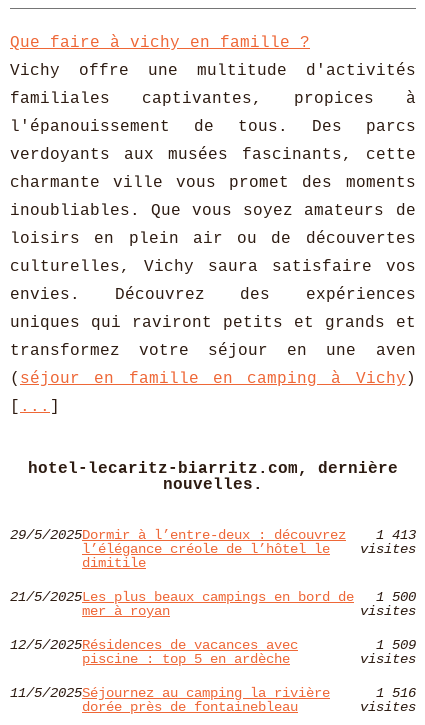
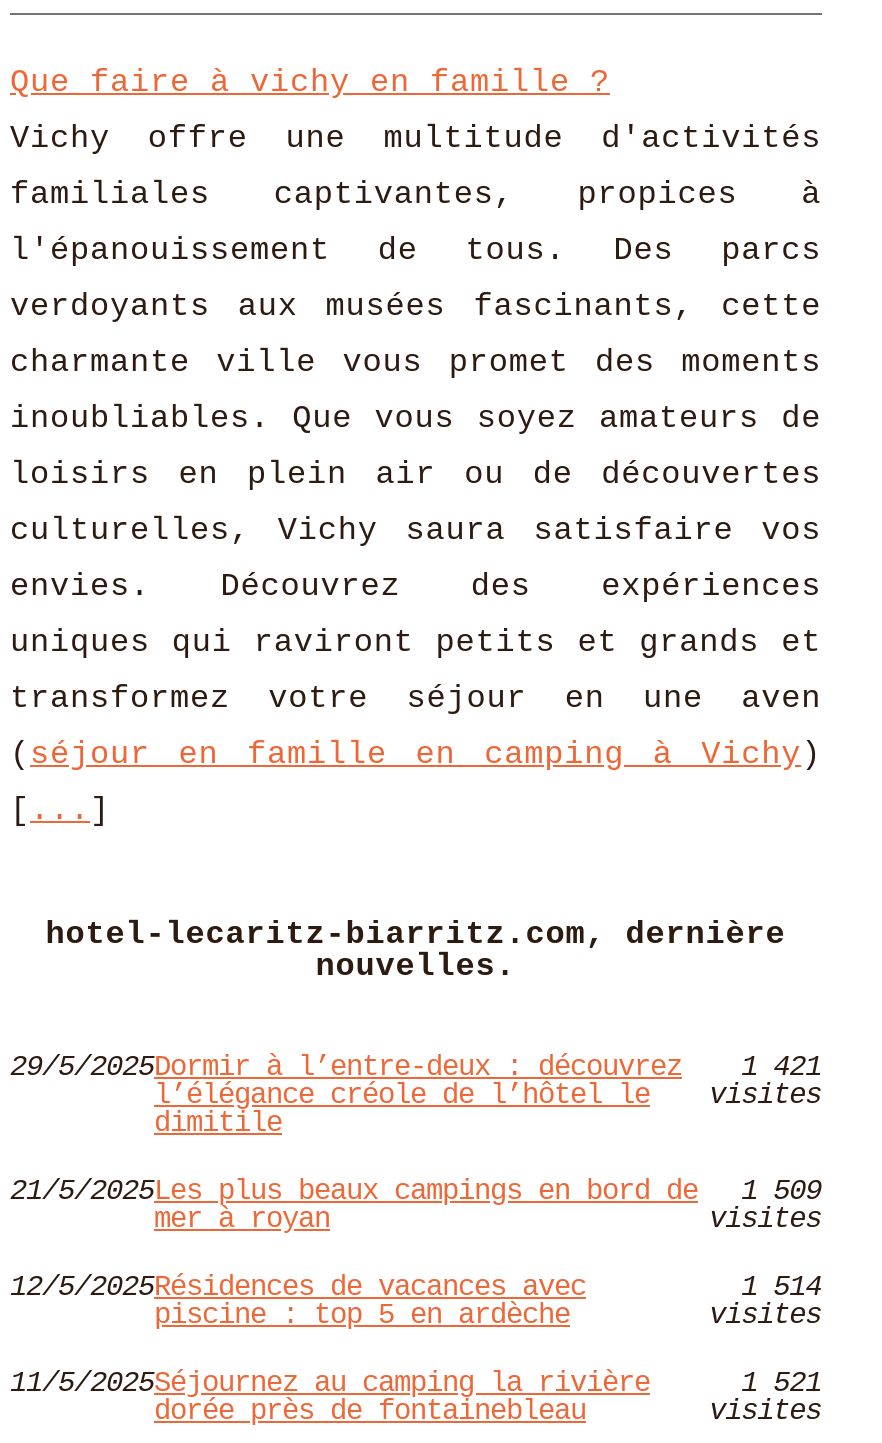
[10,527,416,543] 29/5/2025Dormir à l’entre-deux : découvrez 1 413 -> [10,1051,821,1083] 29/5/2025Dormir à l’entre-deux : découvrez 1 421
[10,589,416,605] 21/5/2025Les plus beaux campings en bord de 1 500 -> [10,1175,821,1207] 21/5/2025Les plus beaux campings en bord de 1 509
[376,637,416,653] 1 509 -> [741,1271,821,1303] 1 514
[376,685,416,701] 1 516 -> [741,1367,821,1399] 1 521

